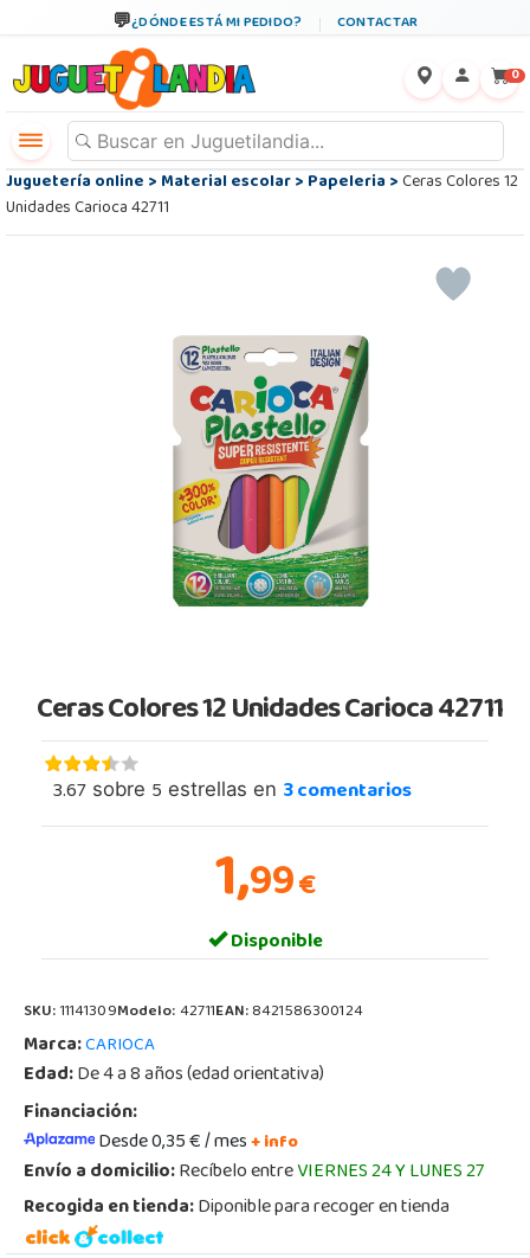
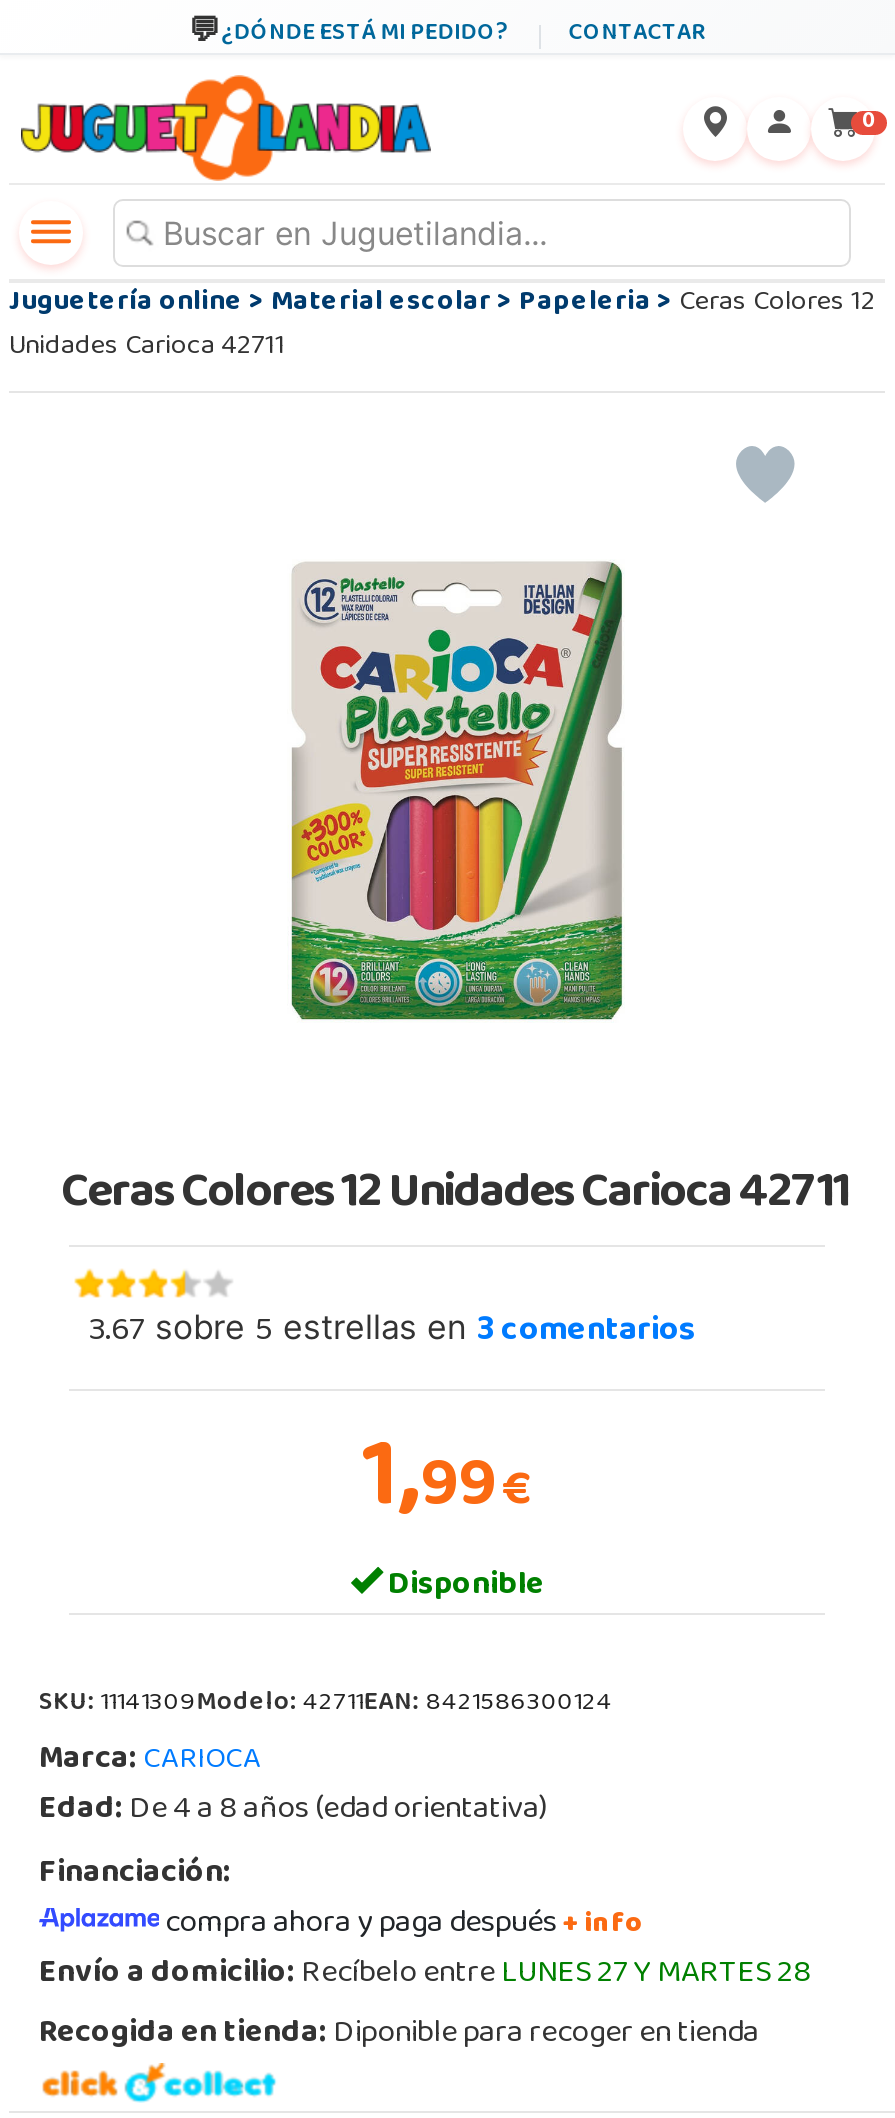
[98,1124,298,1162] Desde 0,35 € / mes+ info -> [165,1893,643,1957] compra ahora y paga después + info
[24,1154,484,1192] Envío a domicilio: Recíbelo entreVIERNES 24 Y LUNES 27 -> [39,1943,811,2007] Envío a domicilio: Recíbelo entreLUNES 27 Y MARTES 28

